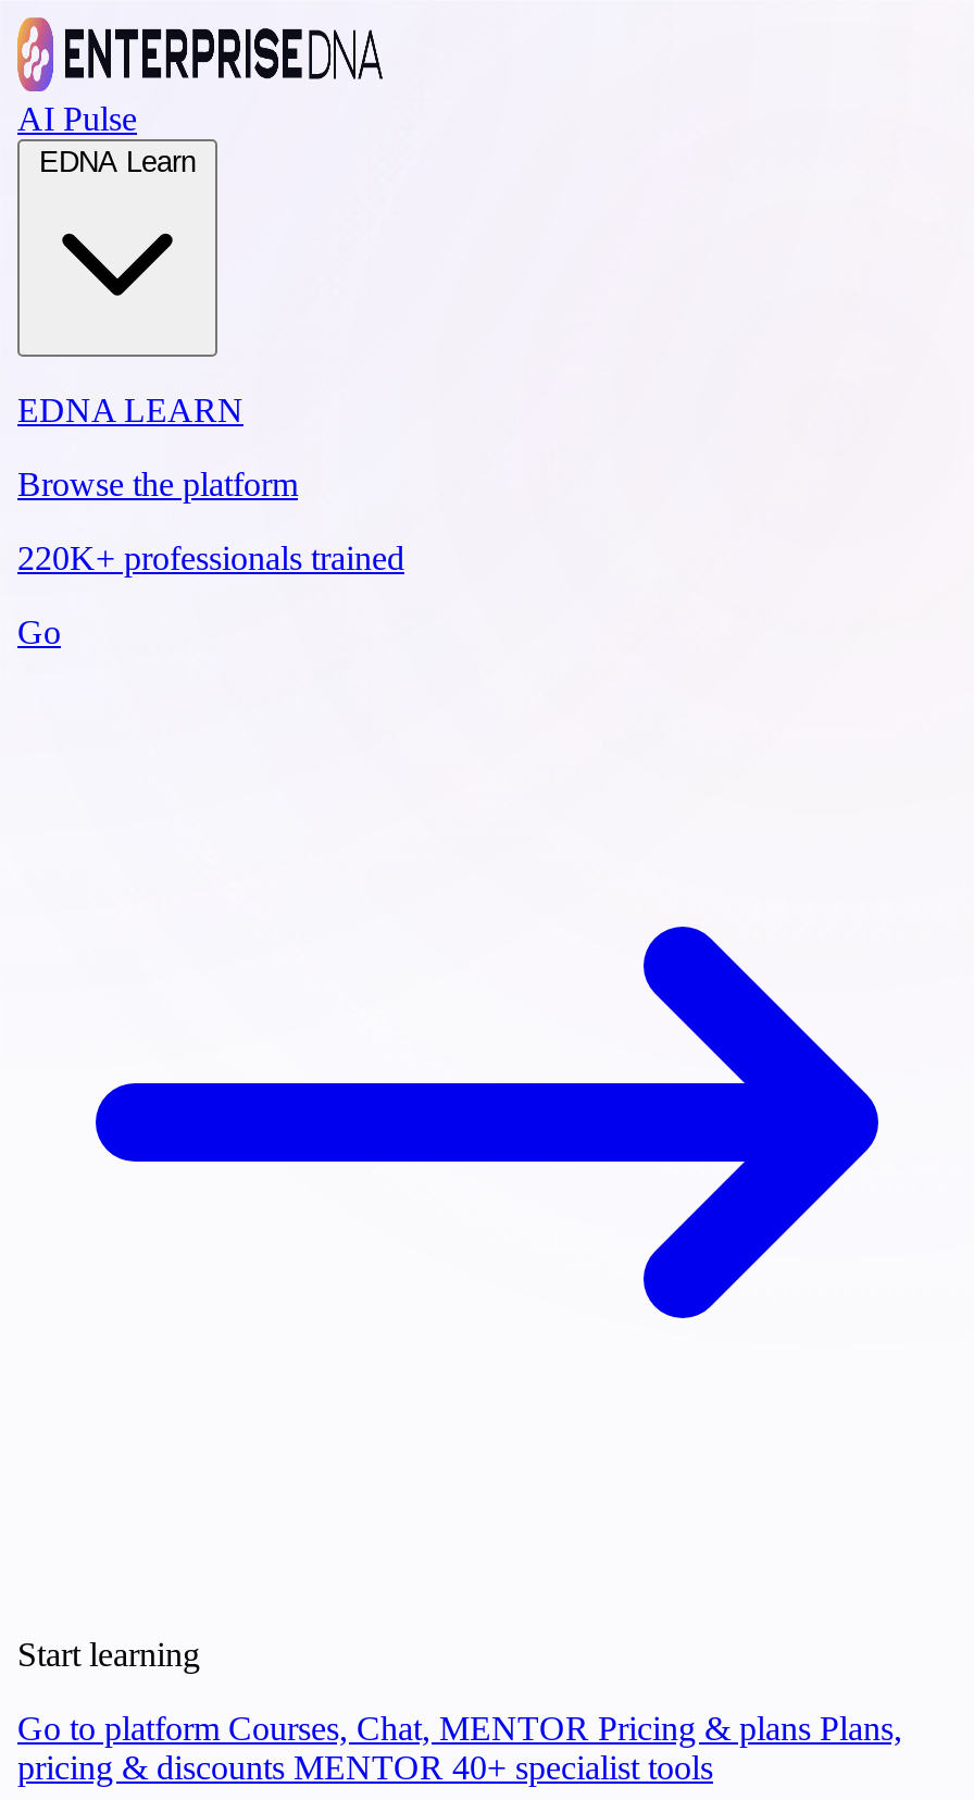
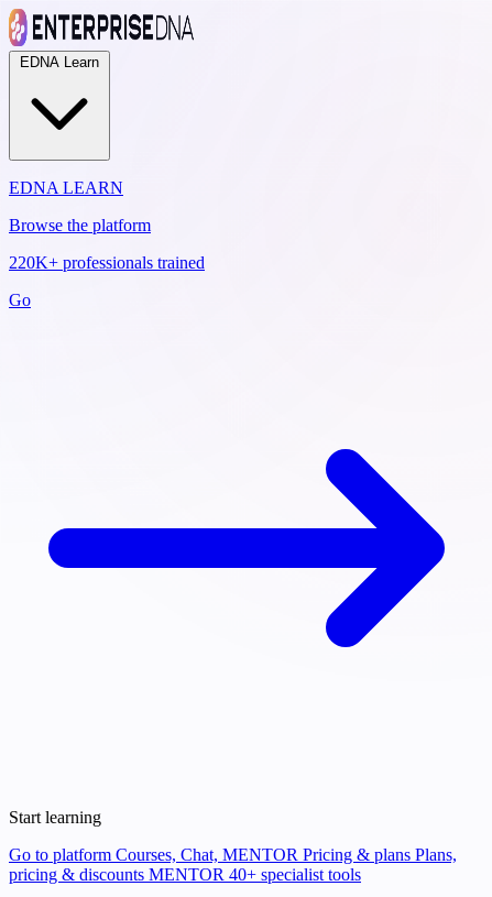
[17,100,137,137] AI Pulse -> none

